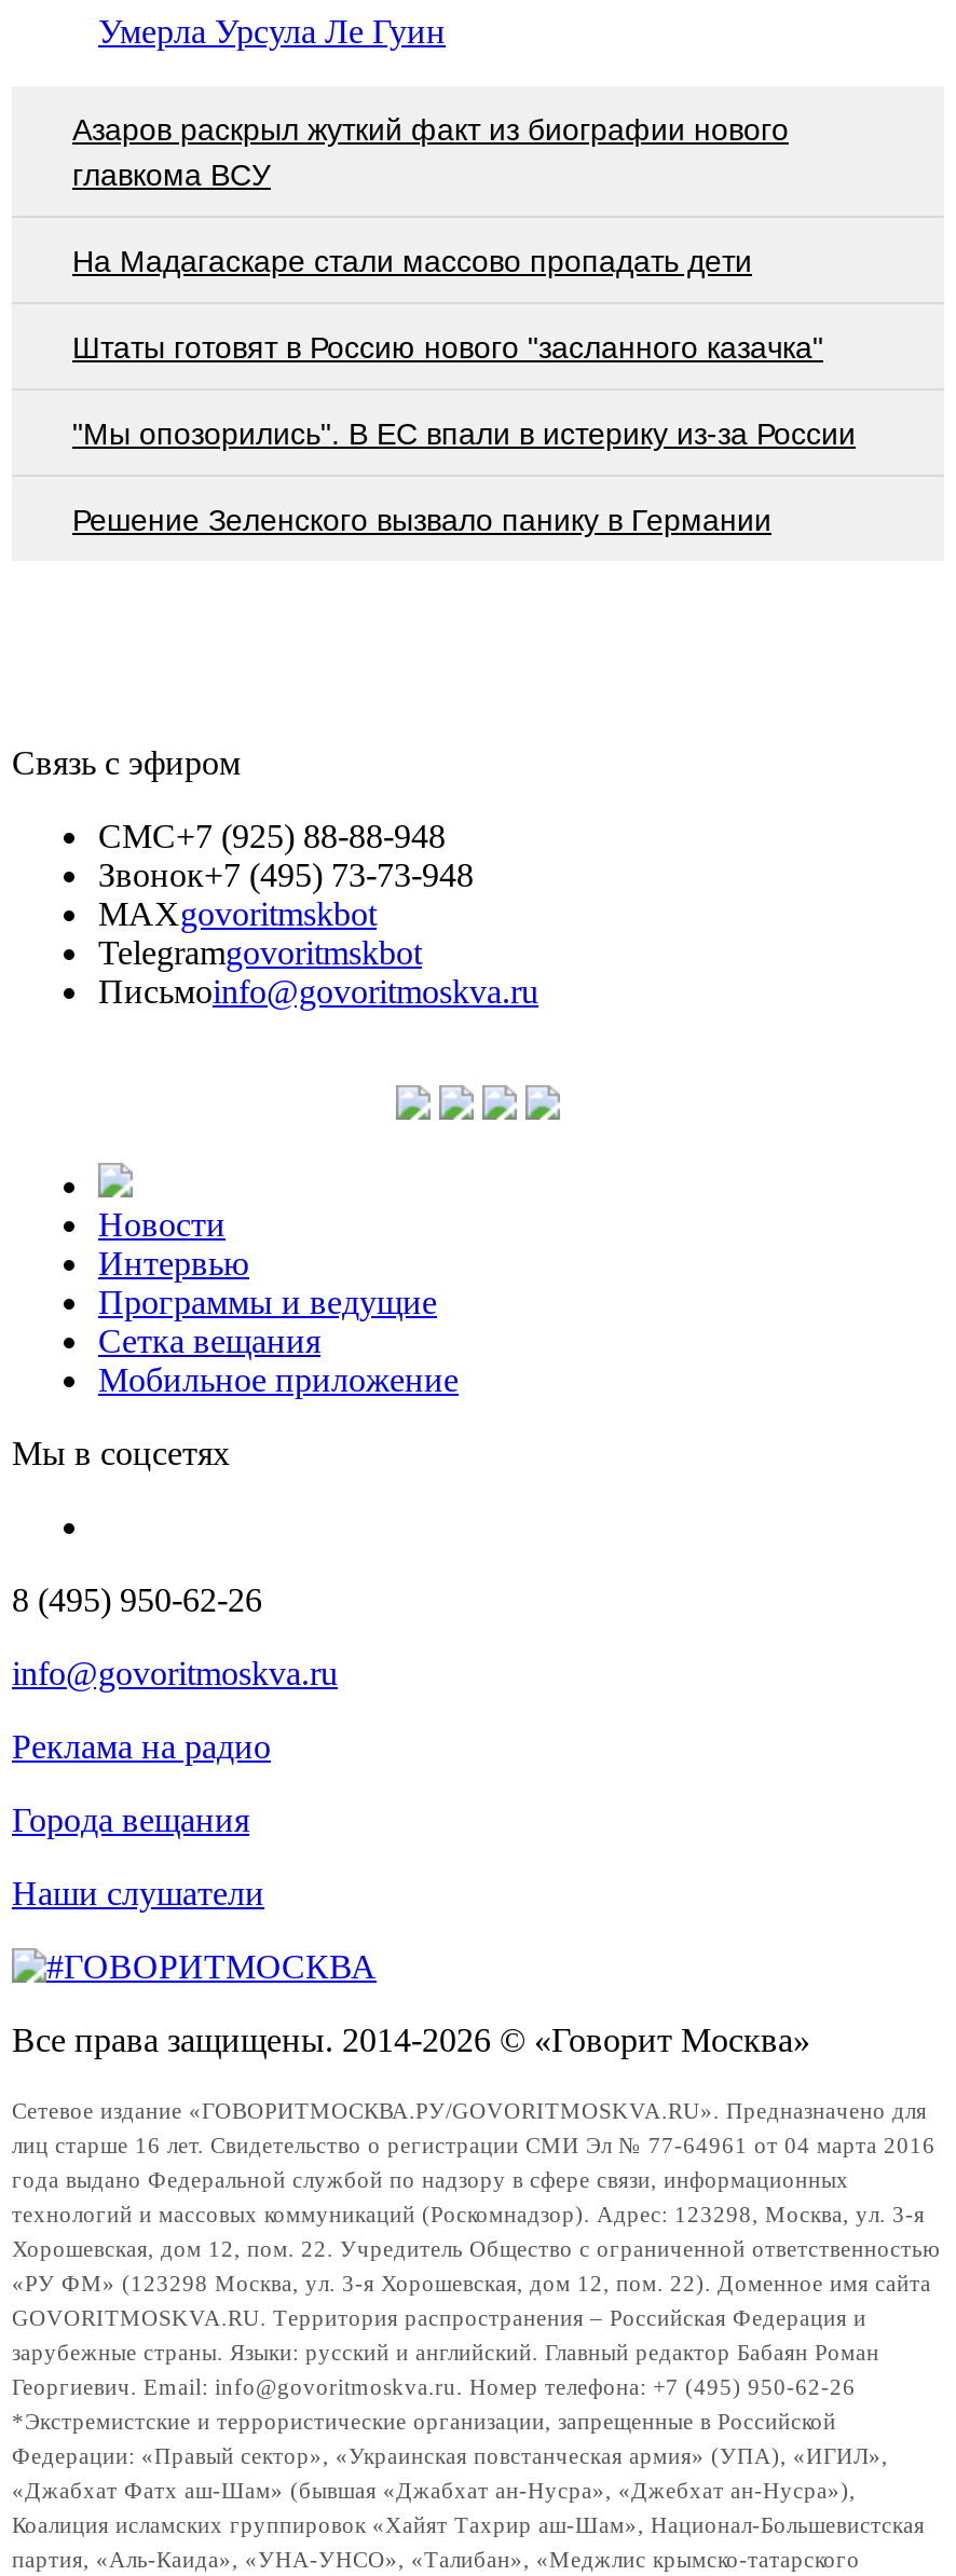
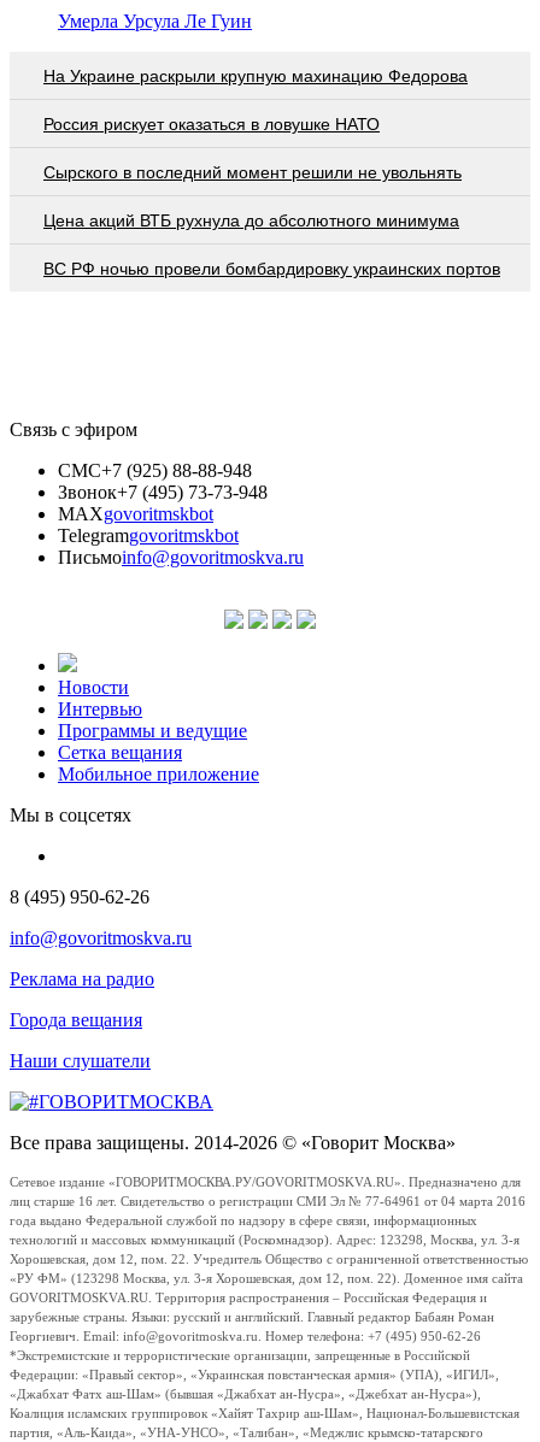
[72,111,789,191] Азаров раскрыл жуткий факт из биографии нового | главкома ВСУ -> [43,66,468,85] На Украине раскрыли крупную махинацию Федорова
[72,243,752,277] На Мадагаскаре стали массово пропадать дети -> [43,114,380,133] Россия рискует оказаться в ловушке НАТО
[72,329,823,364] Штаты готовят в Россию нового "засланного казачка" -> [43,162,462,181] Сырского в последний момент решили не увольнять
[72,416,856,450] "Мы опозорились". В ЕС впали в истерику из-за России -> [43,210,459,230] Цена акций ВТБ рухнула до абсолютного минимума
[72,502,771,536] Решение Зеленского вызвало панику в Германии -> [43,259,500,278] ВС РФ ночью провели бомбардировку украинских портов

